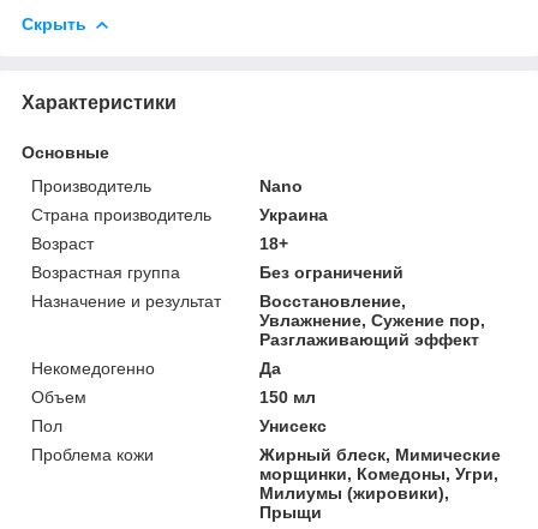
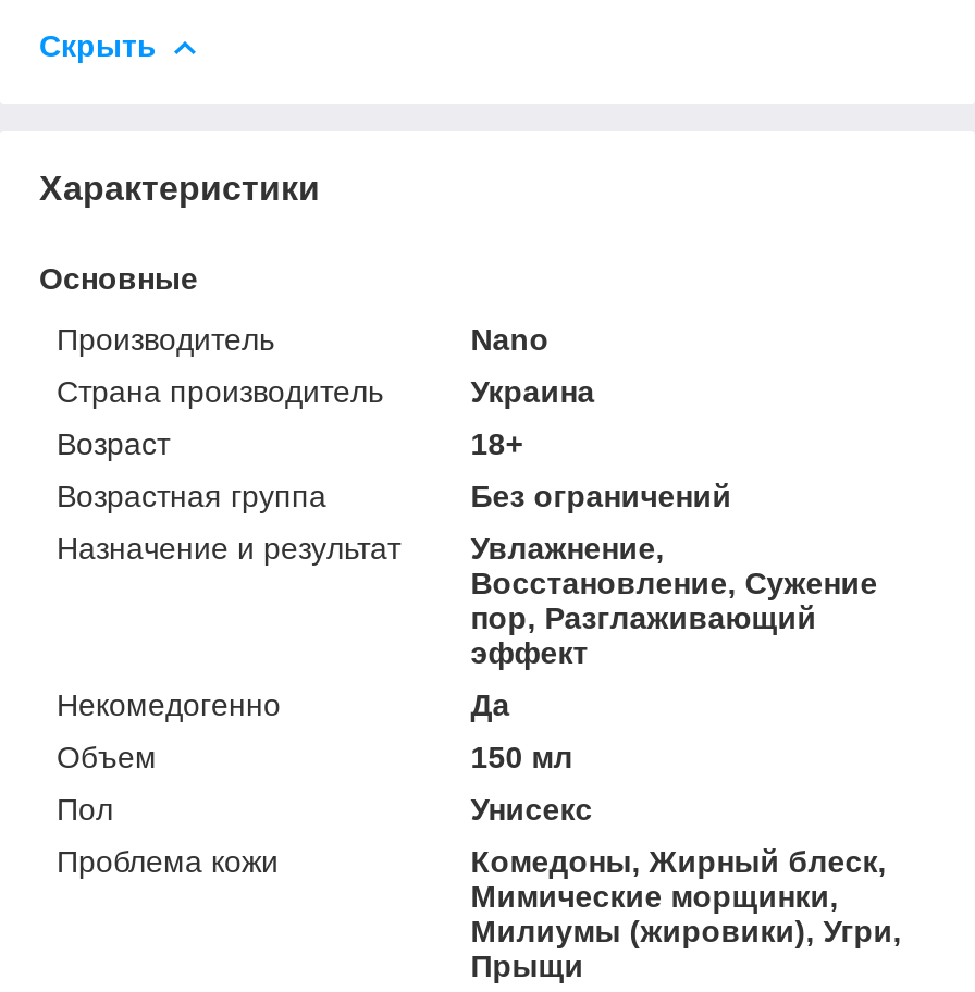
[260,291,485,349] Восстановление, | Увлажнение, Сужение пор, | Разглаживающий эффект -> [471,530,877,670] Увлажнение, | Восстановление, Сужение | пор, Разглаживающий | эффект
[260,445,501,502] Жирный блеск, Мимические | морщинки, Комедоны, Угри, | Милиумы (жировики), -> [471,844,901,948] Комедоны, Жирный блеск, | Мимические морщинки, | Милиумы (жировики), Угри,

